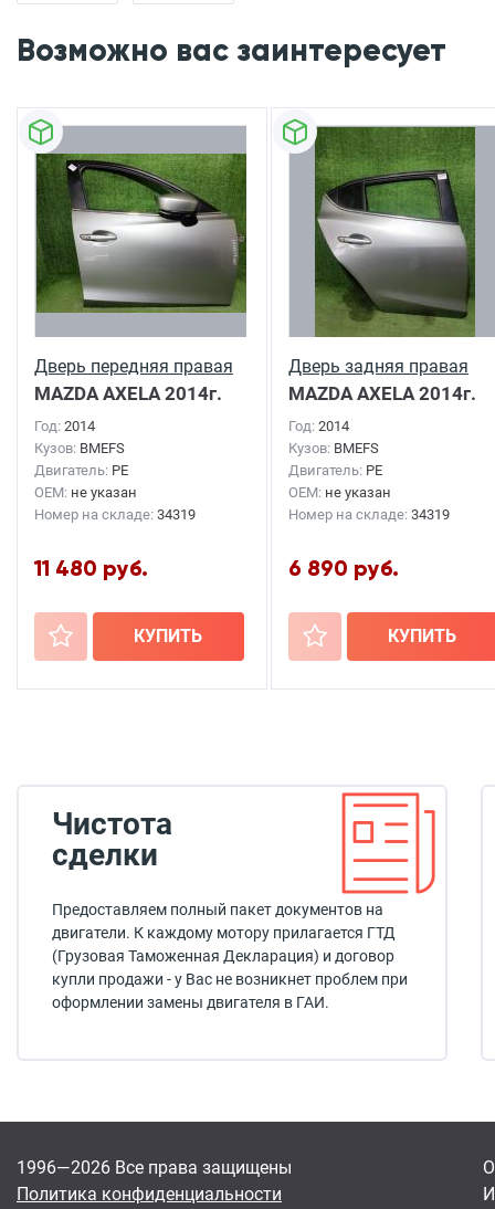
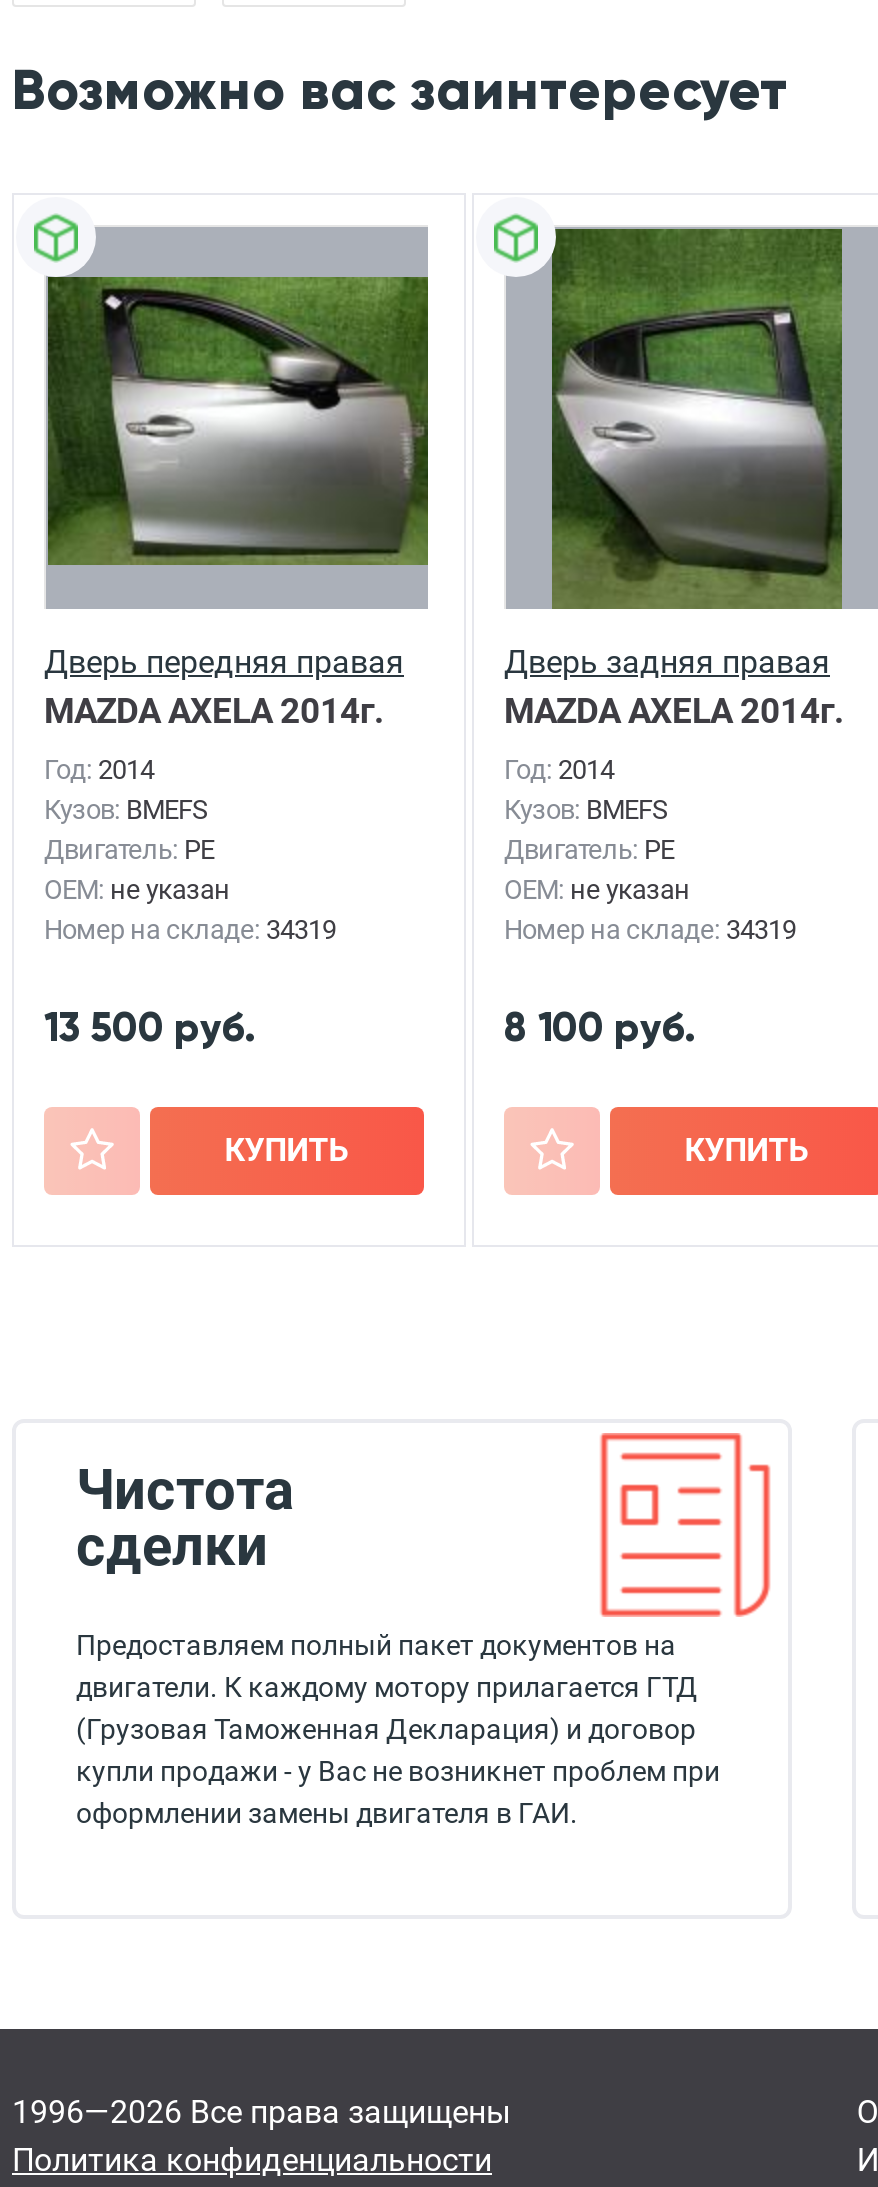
[34,555,148,581] 11 480 руб. -> [44,1003,256,1051] 13 500 руб.
[288,555,399,581] 6 890 руб. -> [504,1003,696,1051] 8 100 руб.

